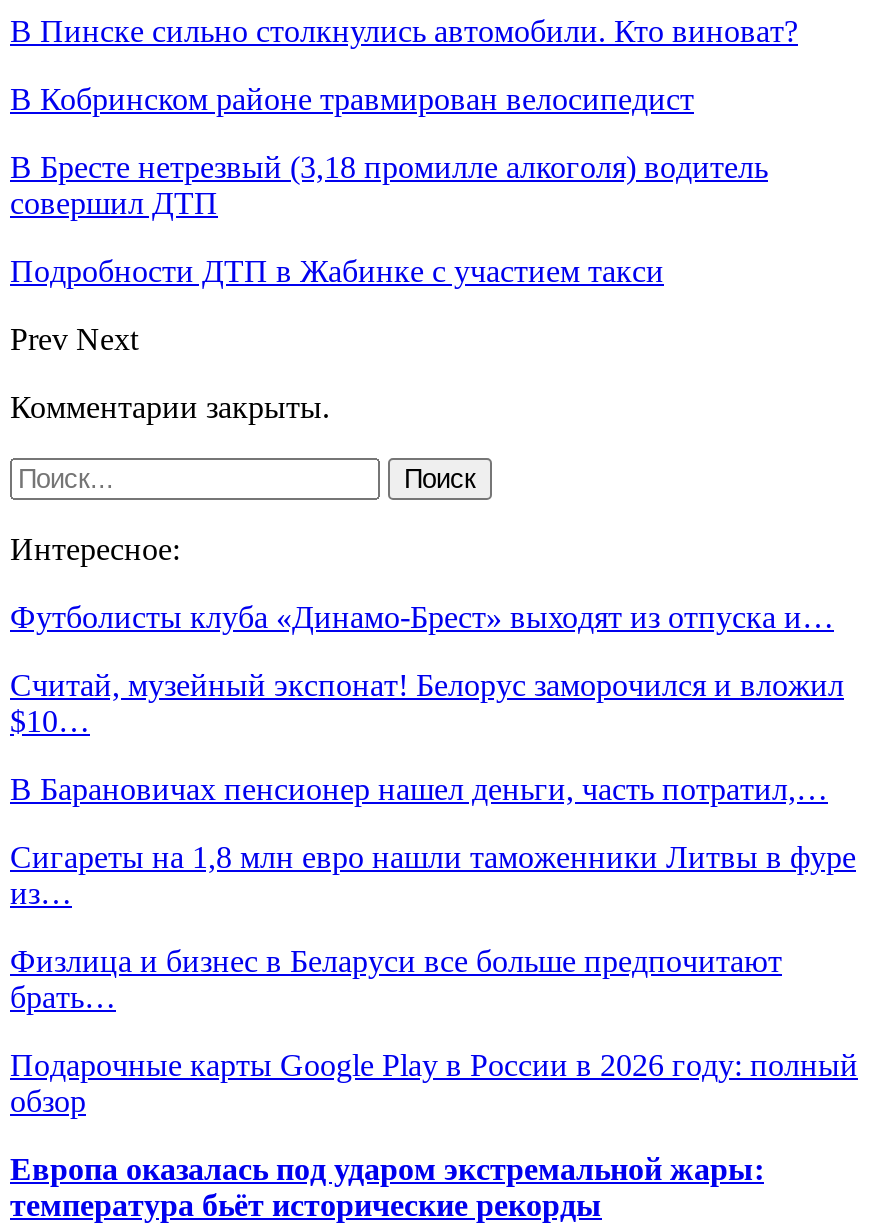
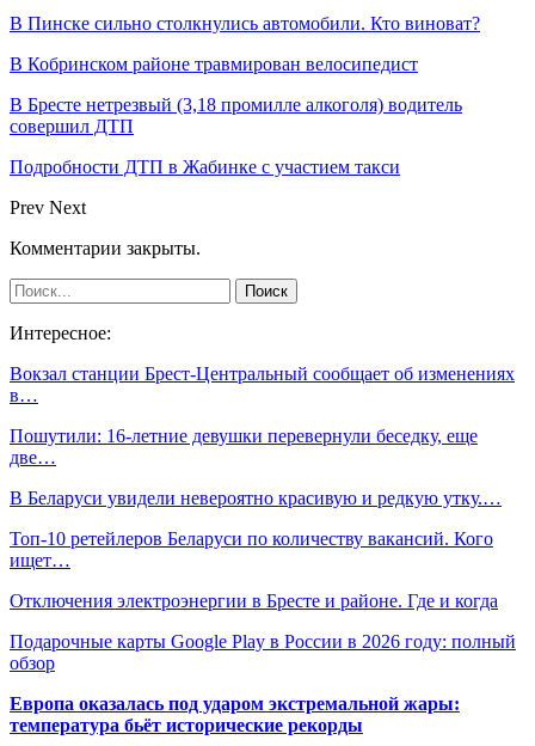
[10,600,834,634] Футболисты клуба «Динамо-Брест» выходят из отпуска и… -> [10,363,515,405] Вокзал станции Брест-Центральный сообщает об изменениях | в…
[10,668,844,738] Считай, музейный экспонат! Белорус заморочился и вложил | $10… -> [10,425,478,467] Пошутили: 16-летние девушки перевернули беседку, еще | две…
[10,772,828,806] В Барановичах пенсионер нашел деньги, часть потратил,… -> [10,488,502,508] В Беларуси увидели невероятно красивую и редкую утку.…
[10,840,856,910] Сигареты на 1,8 млн евро нашли таможенники Литвы в фуре | из… -> [10,528,493,570] Топ-10 ретейлеров Беларуси по количеству вакансий. Кого | ищет…
[10,944,782,1014] Физлица и бизнес в Беларуси все больше предпочитают | брать… -> [10,590,498,611] Отключения электроэнергии в Бресте и районе. Где и когда

